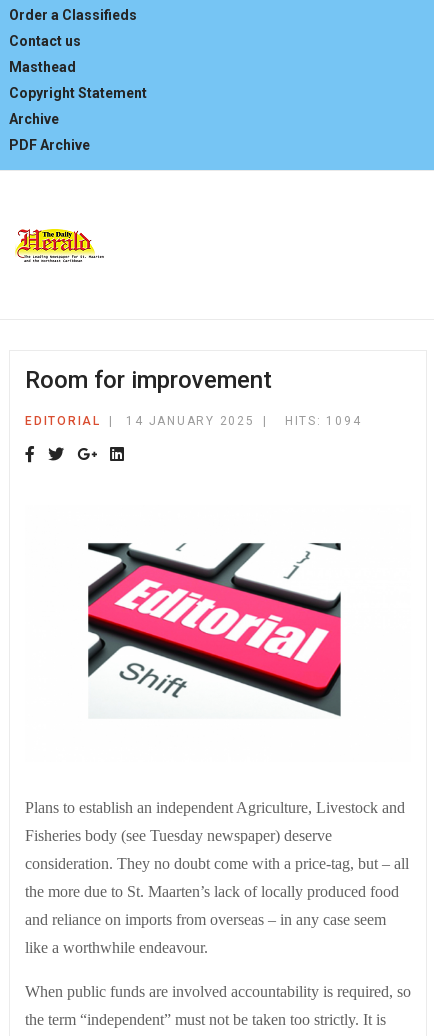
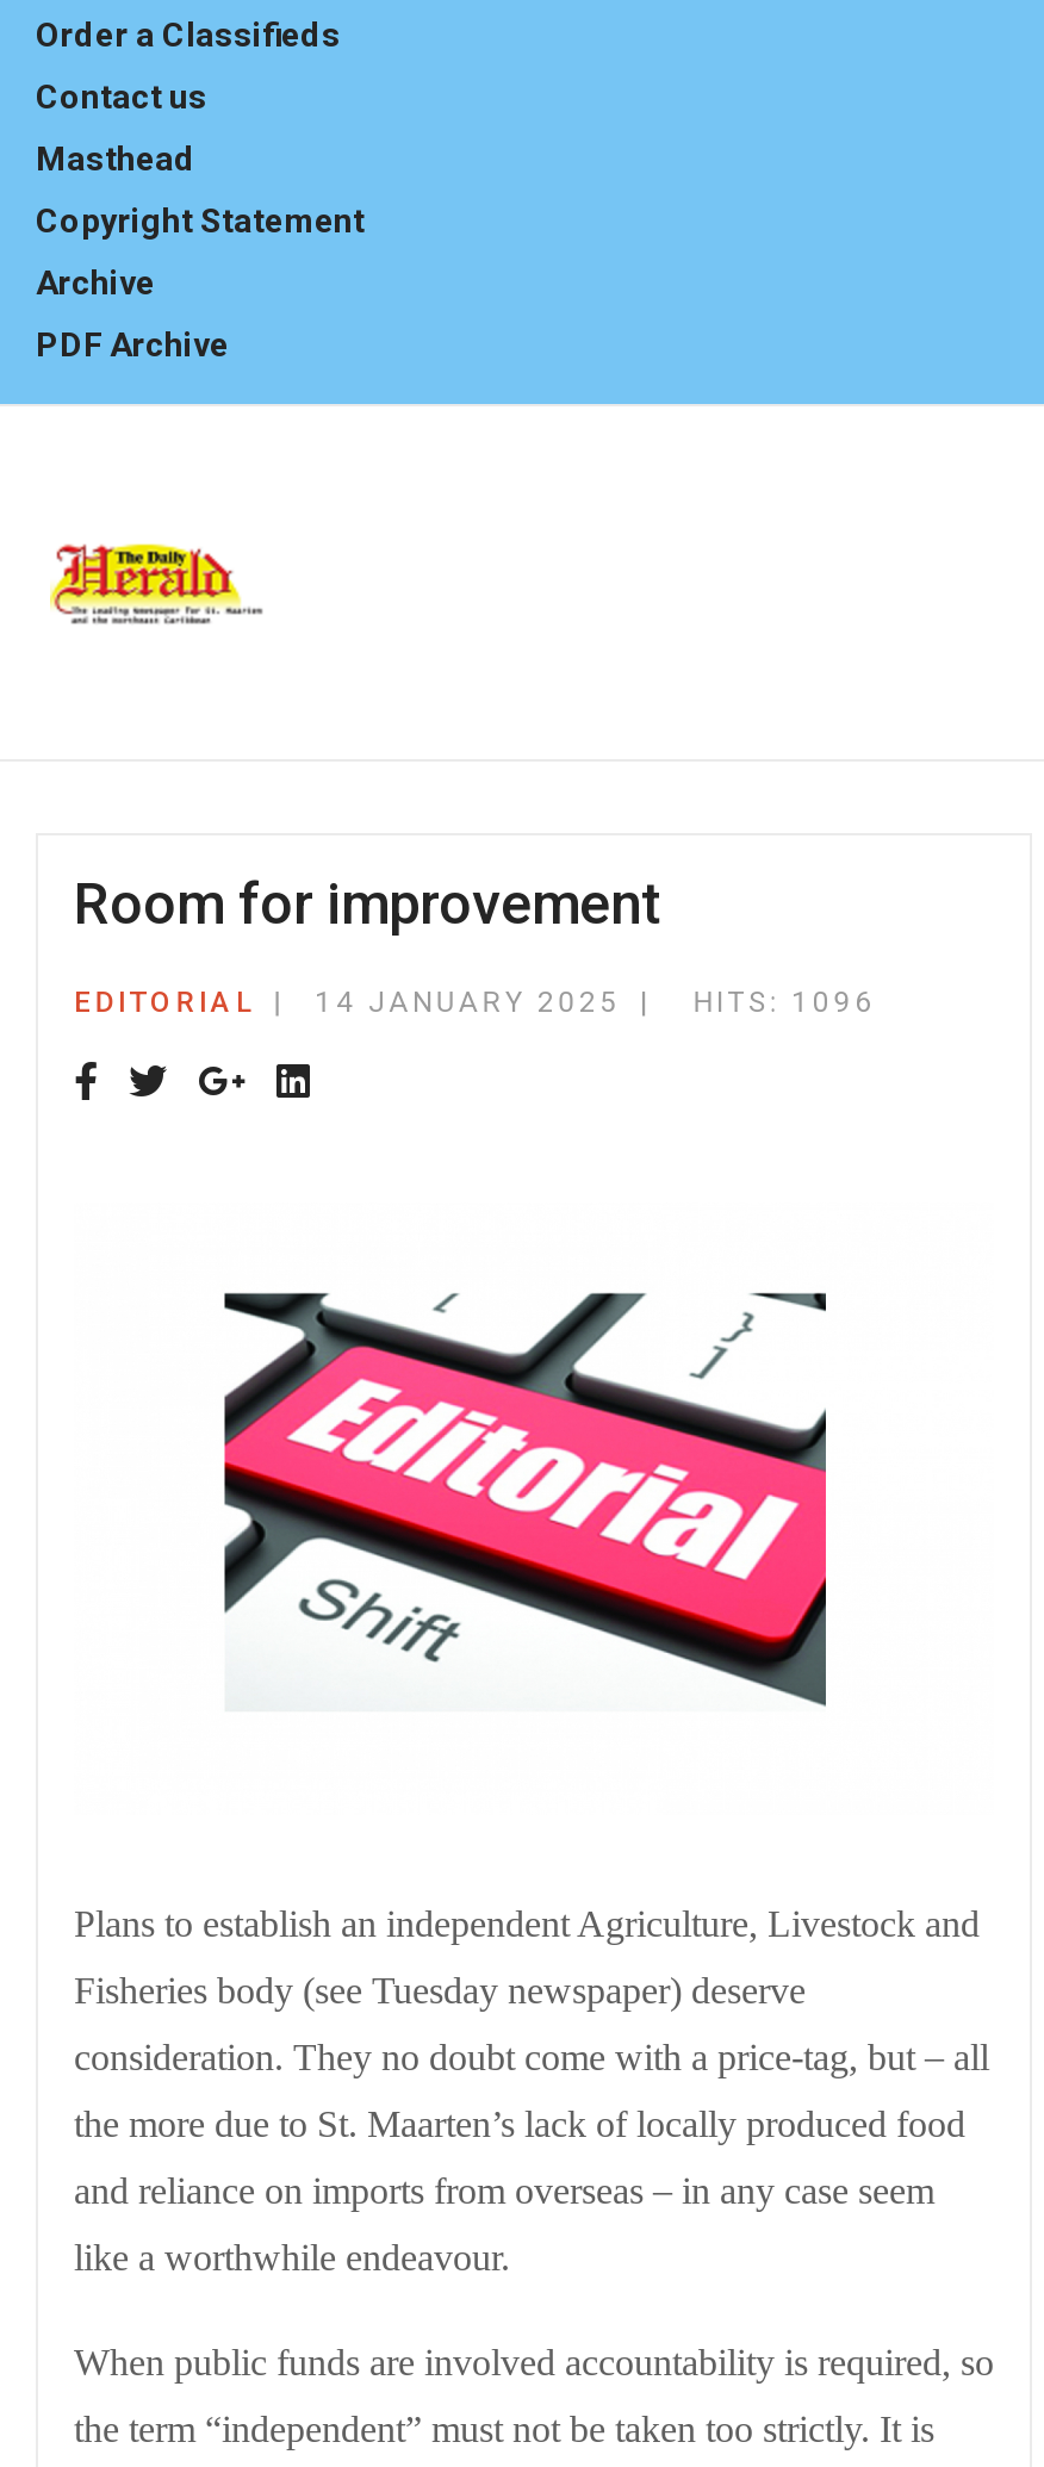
[285,414,361,428] HITS: 1094 -> [693,986,875,1019] HITS: 1096

